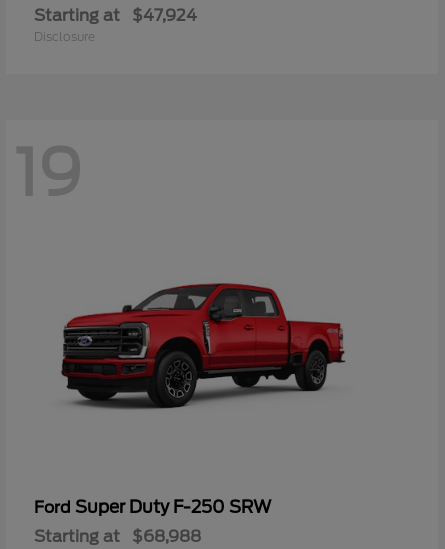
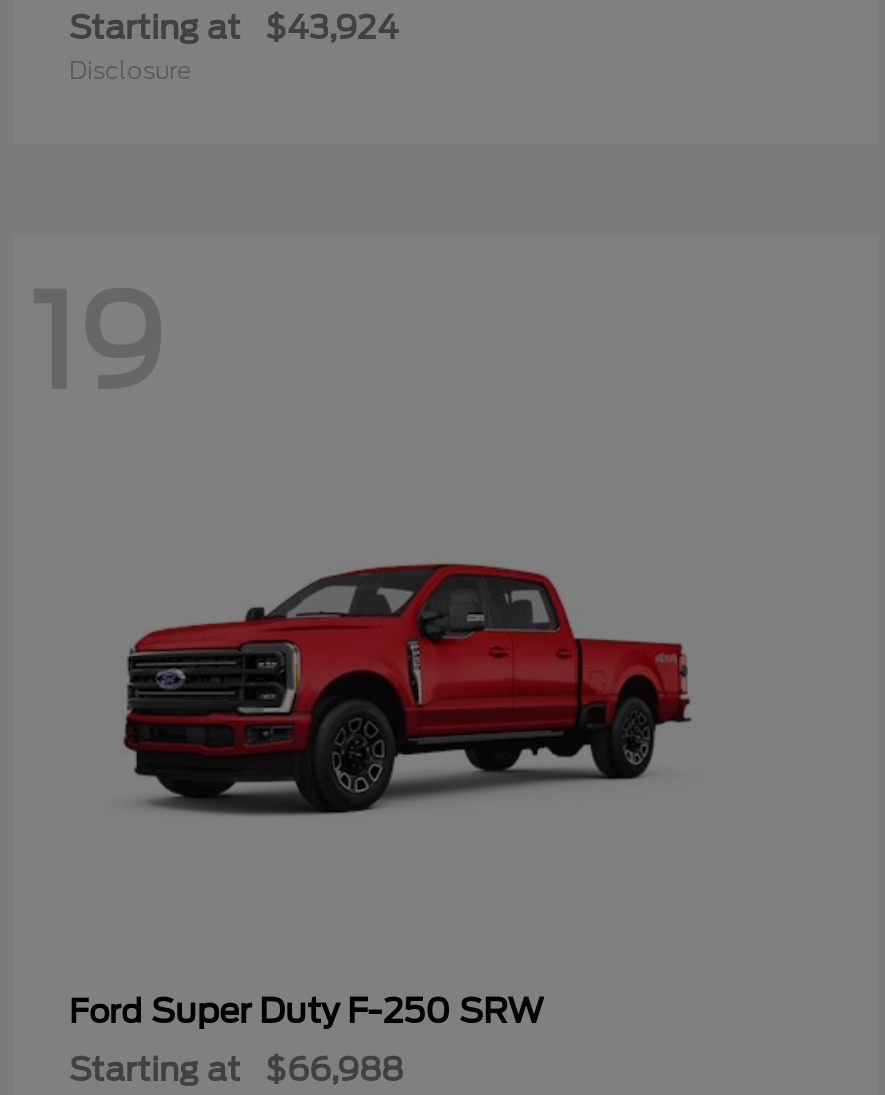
[34,6,197,25] Starting at $47,924 -> [69,9,399,47] Starting at $43,924
[34,527,201,546] Starting at $68,988 -> [69,1051,403,1089] Starting at $66,988

